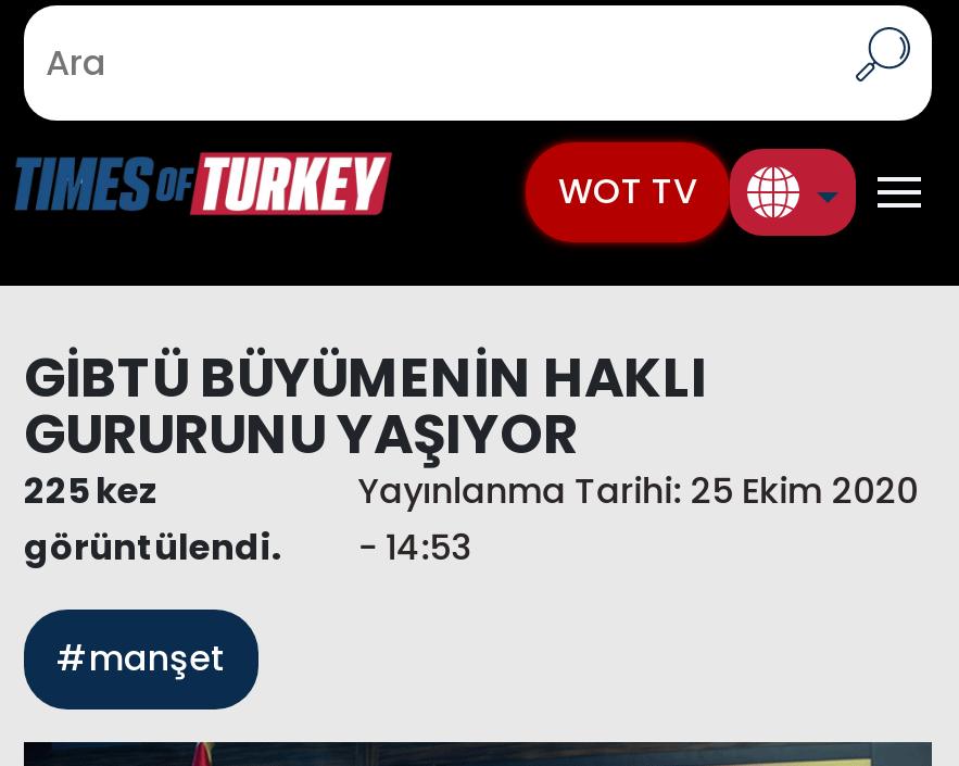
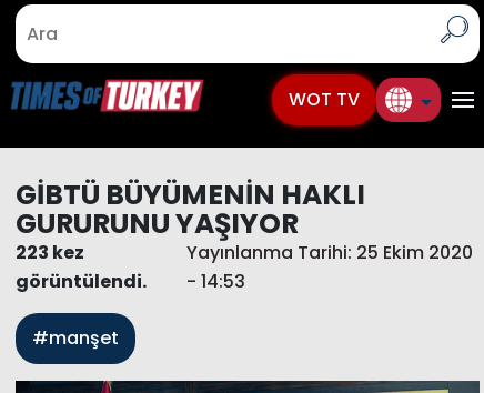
[24,466,159,516] 225 kez -> [16,240,84,265] 223 kez

